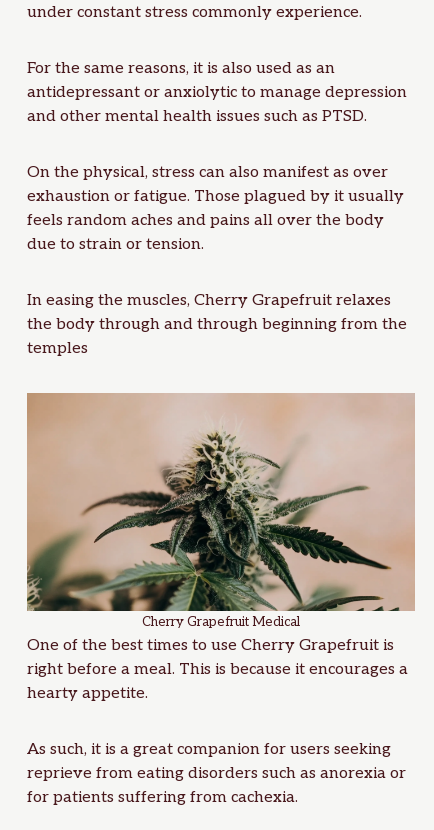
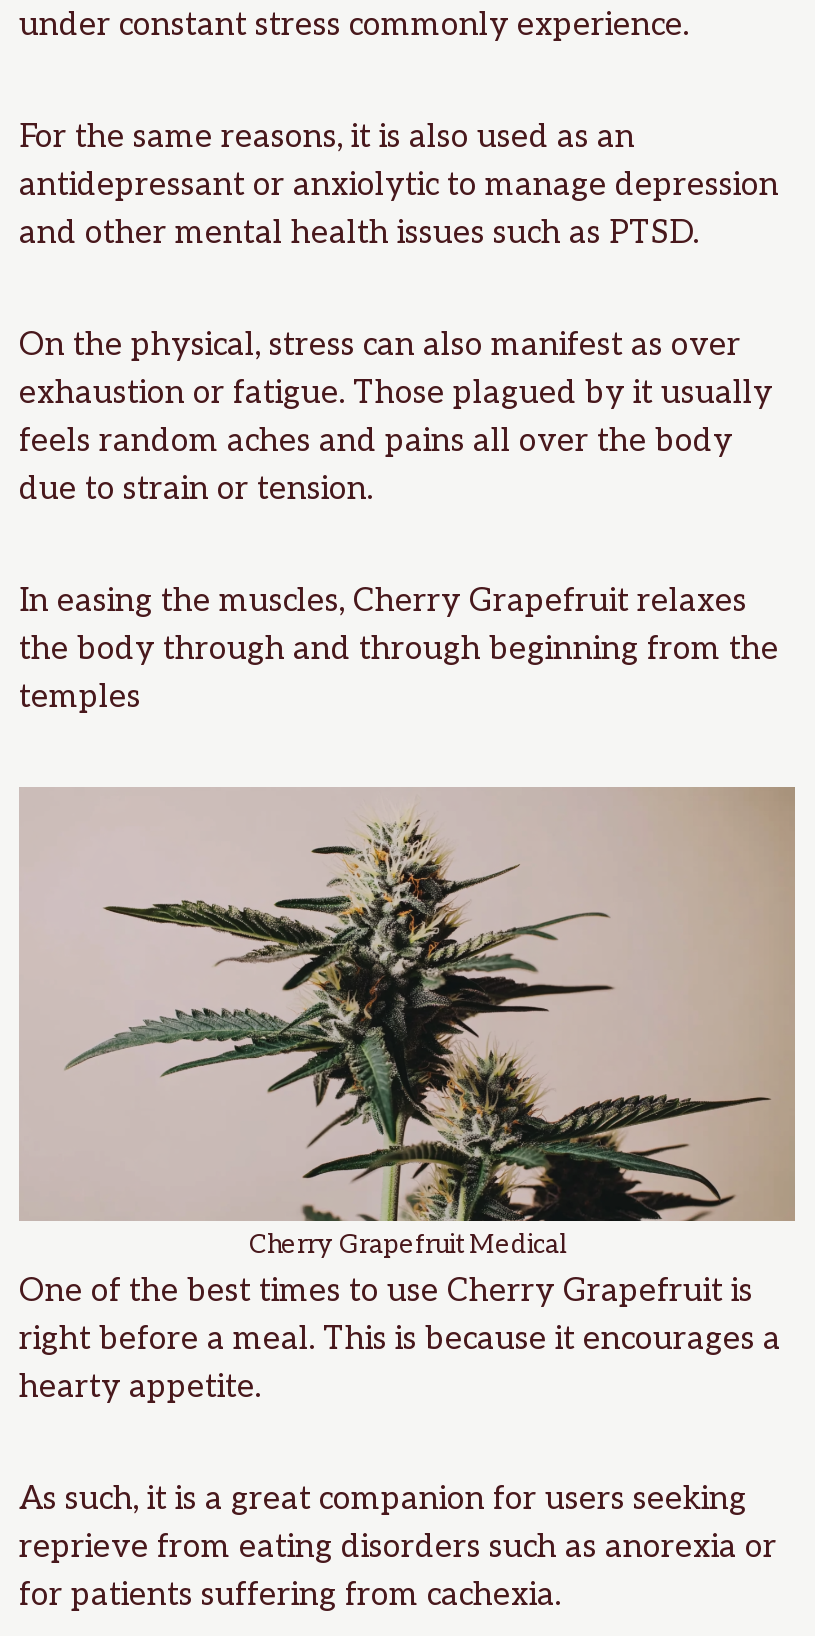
[27,393,413,612] [image] -> [21,788,793,1224] [image]

